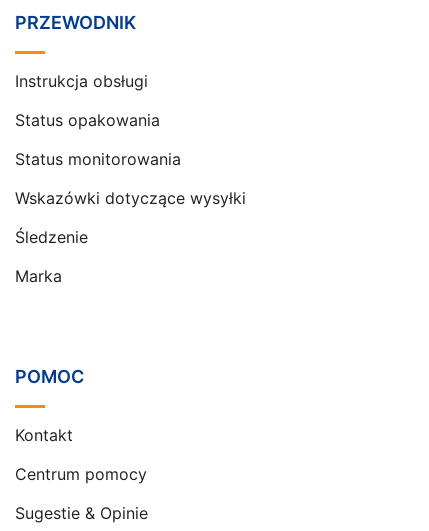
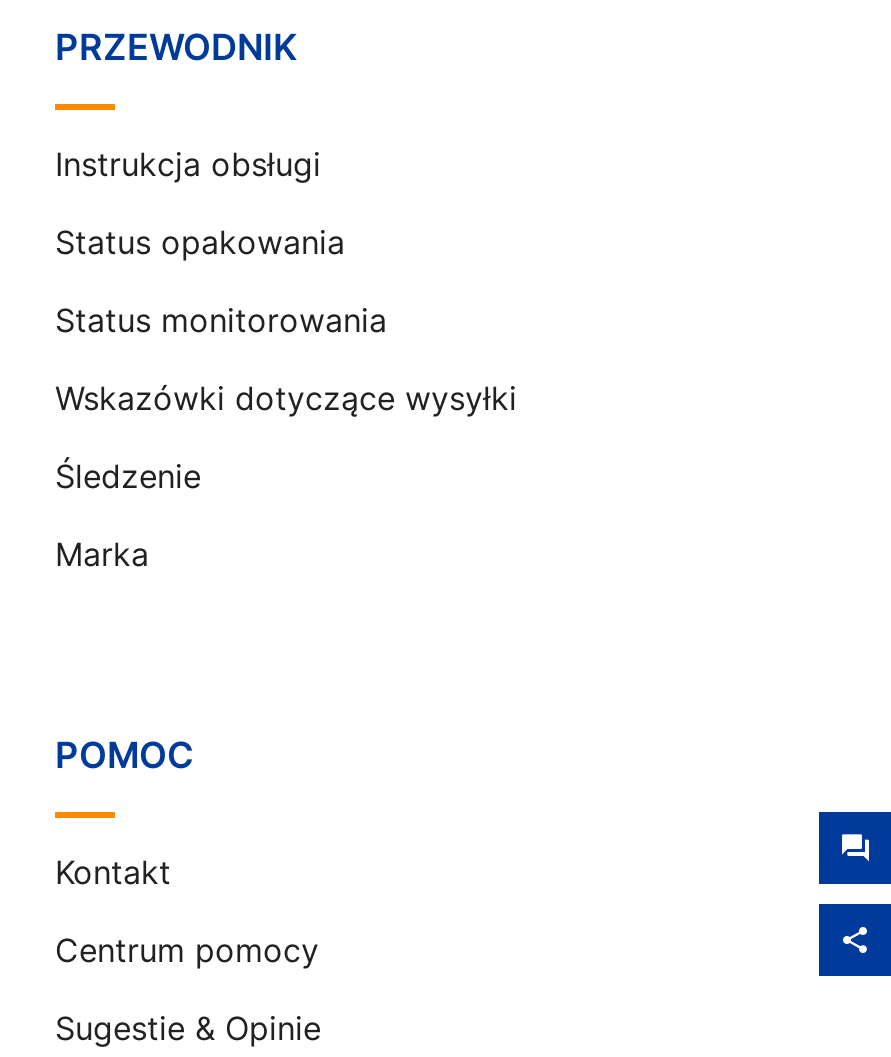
none -> [817,810,885,886] [image]
none -> [817,902,885,978] [image]

